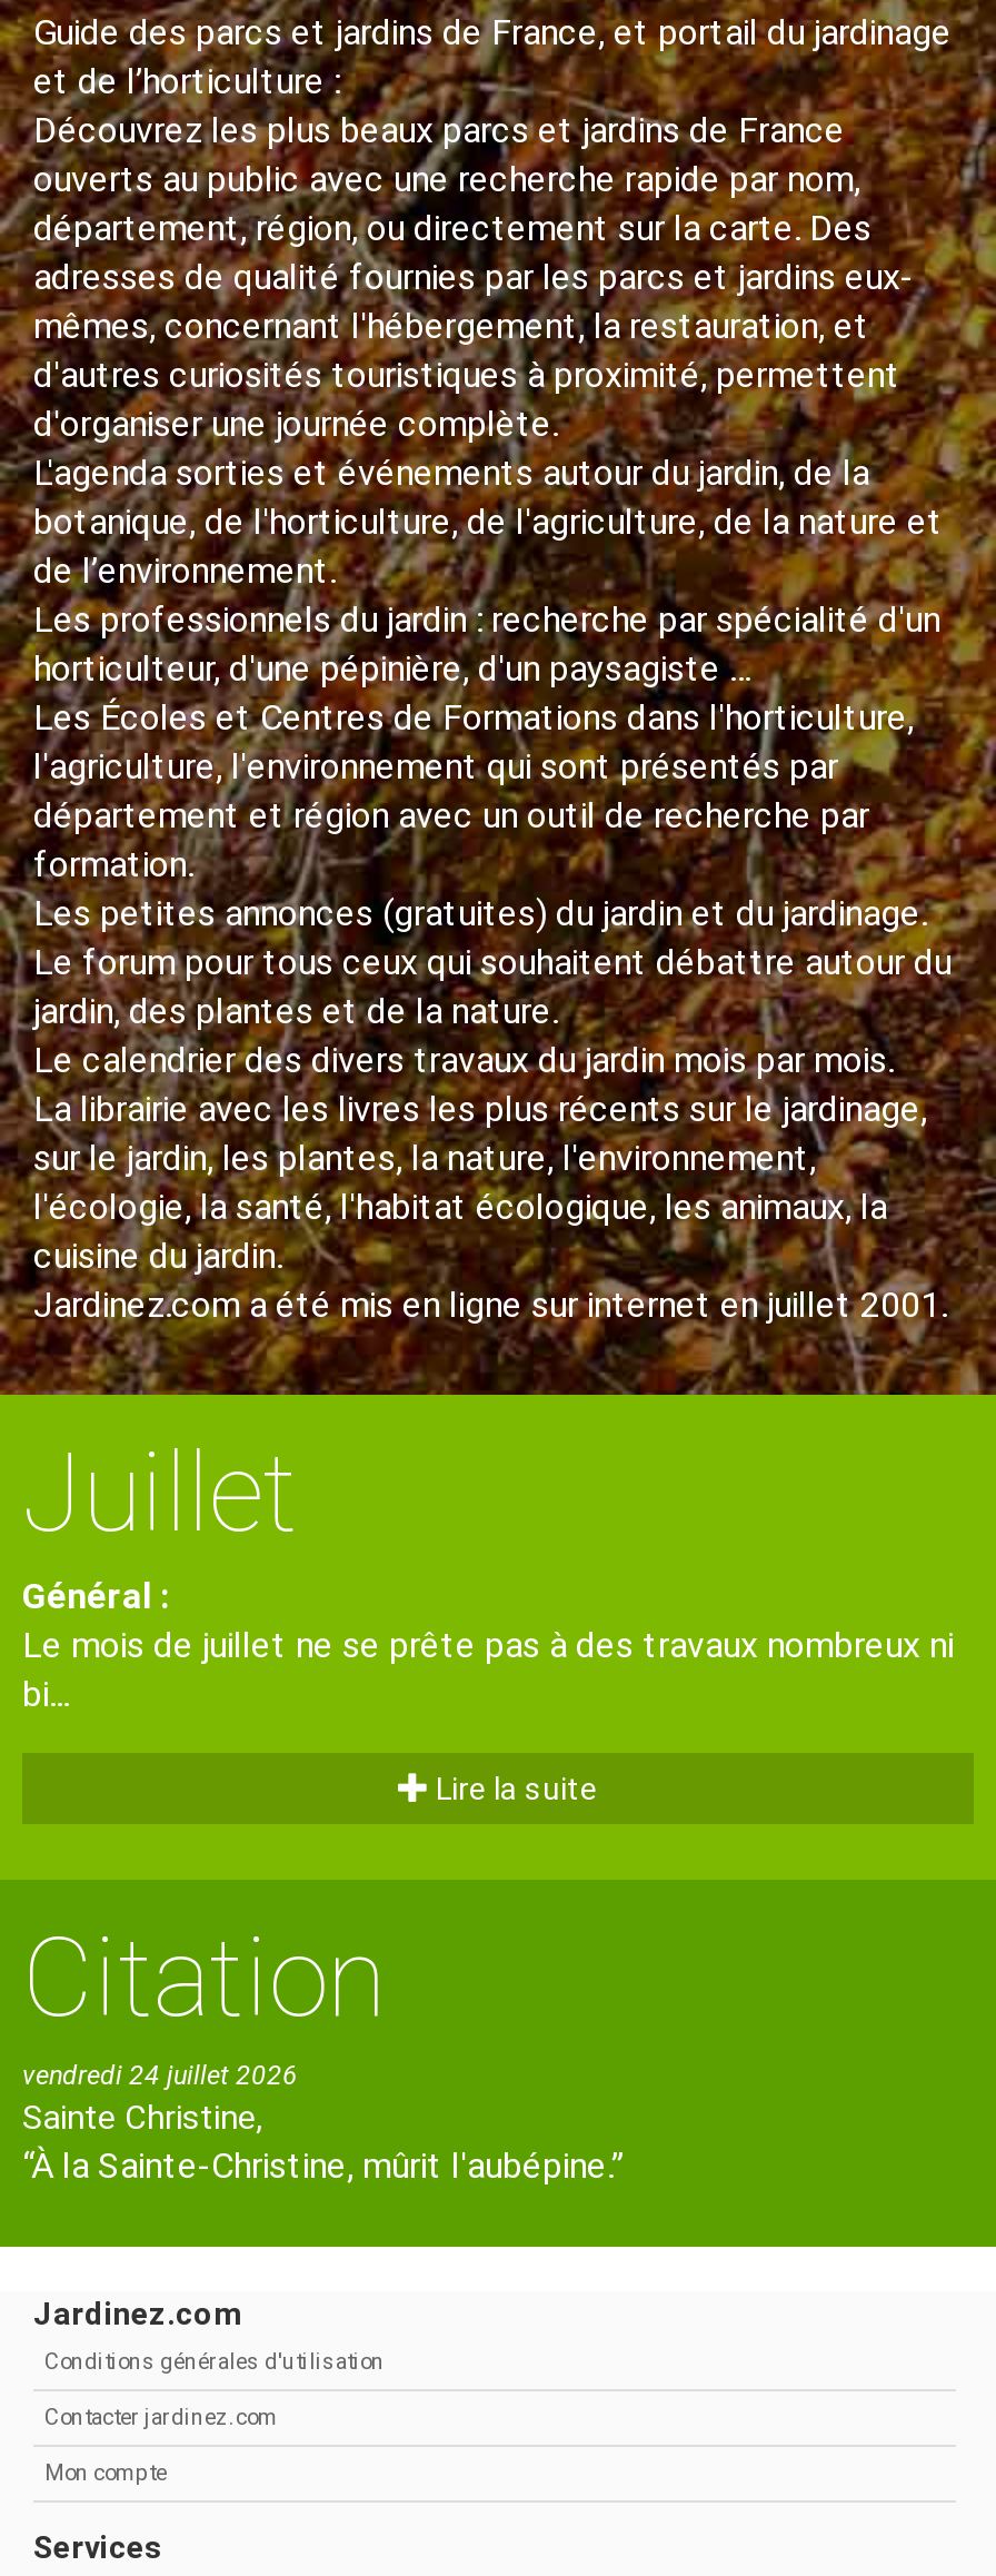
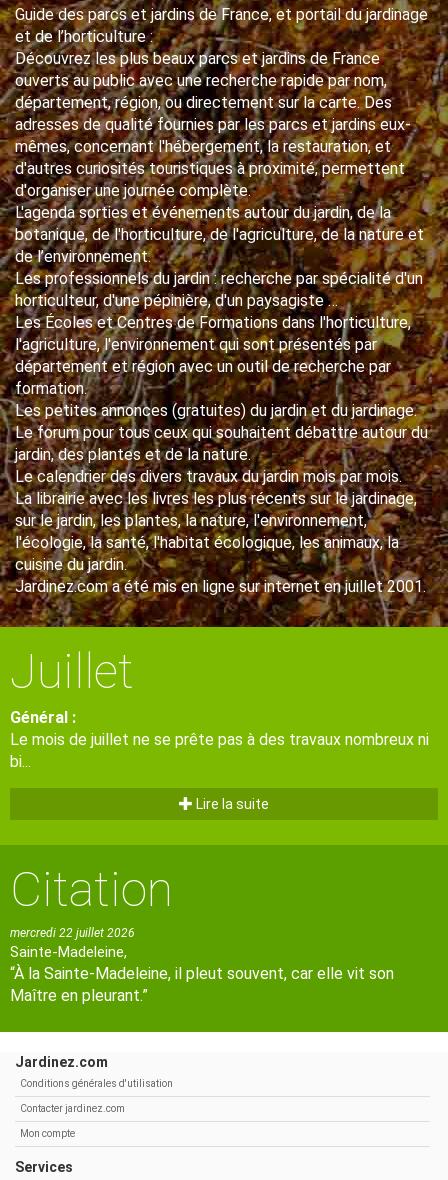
[22,2061,625,2188] vendredi 24 juillet 2026 | Sainte Christine, | “À la Sainte-Christine, mûrit l'aubépine.” -> [10,926,394,1005] mercredi 22 juillet 2026 | Sainte-Madeleine, | “À la Sainte-Madeleine, il pleut souvent, car elle vit son | Maître en pleurant.”

